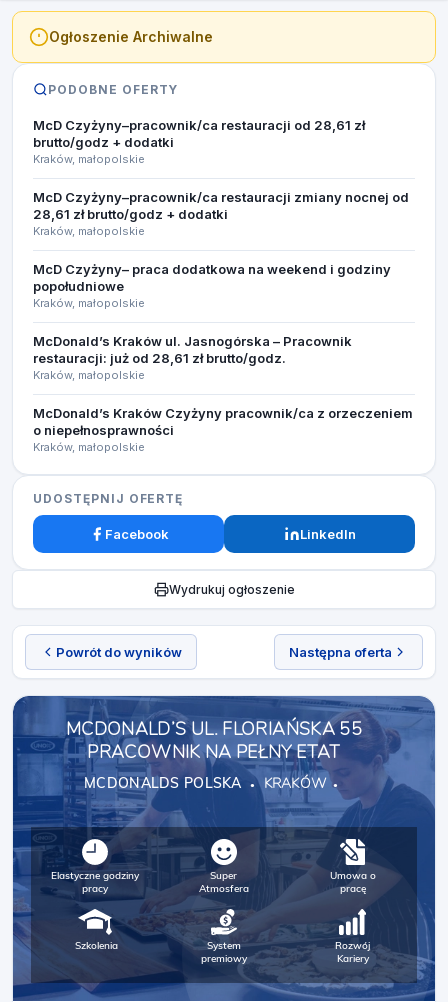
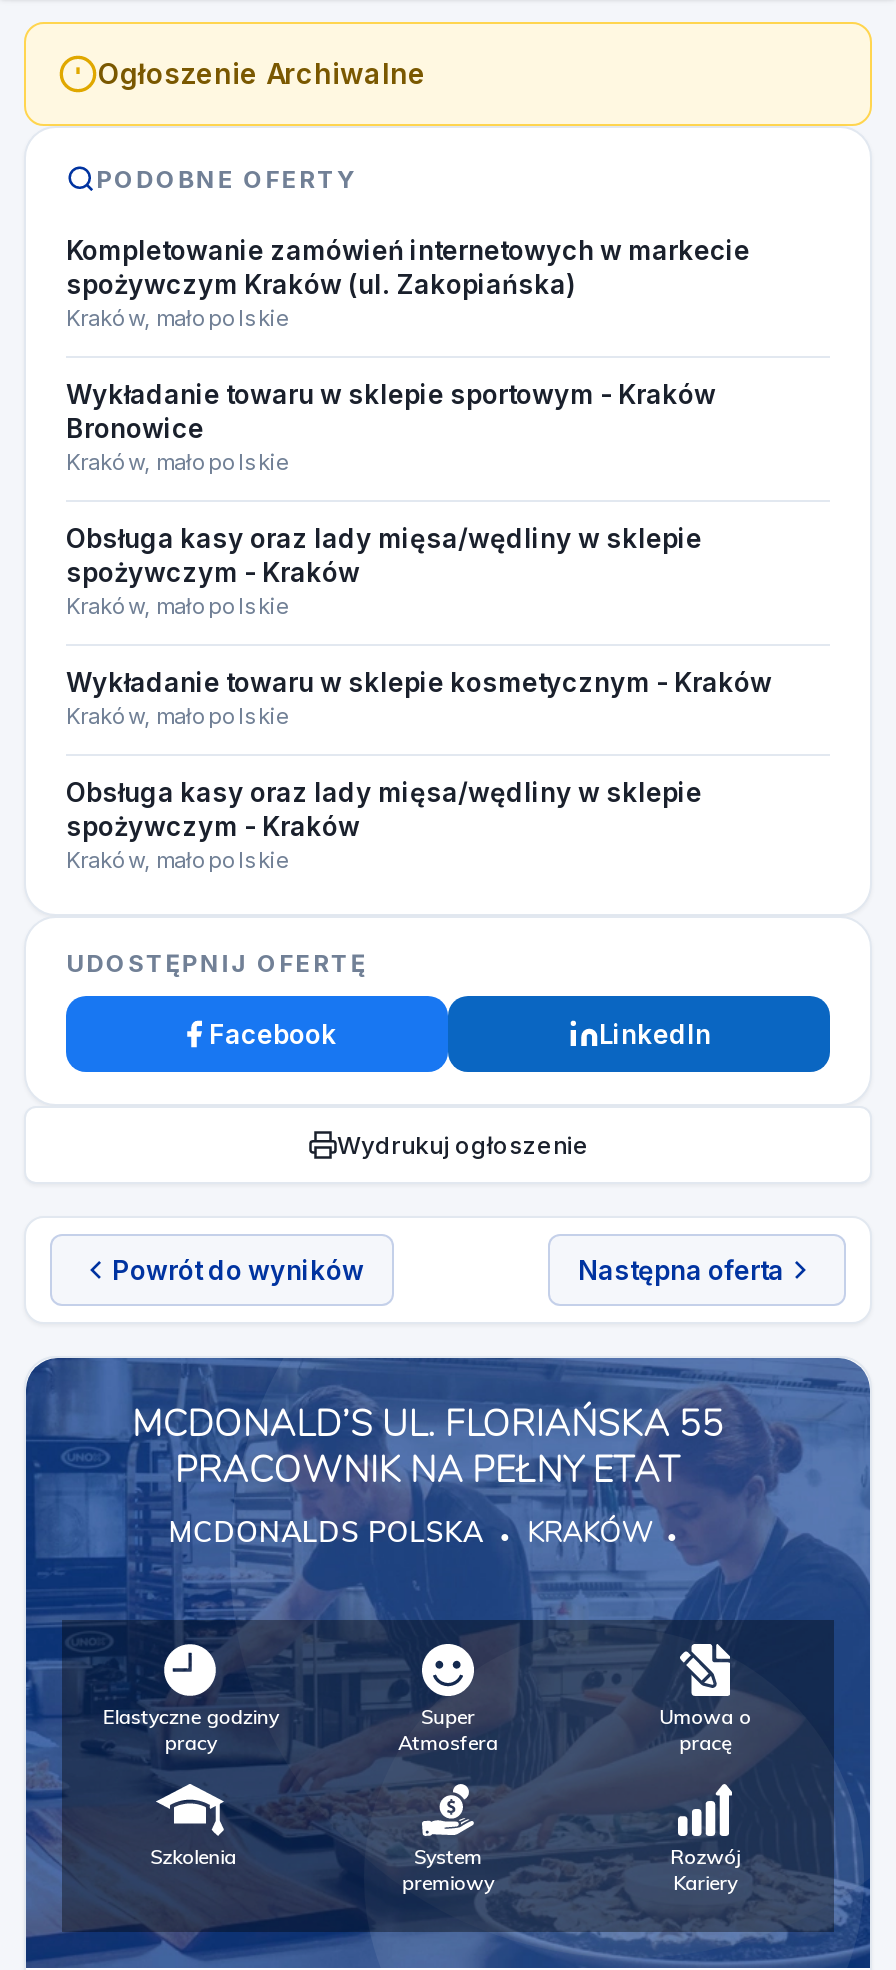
[33,117,365,150] McD Czyżyny–pracownik/ca restauracji od 28,61 zł | brutto/godz + dodatki -> [66,234,750,300] Kompletowanie zamówień internetowych w markecie | spożywczym Kraków (ul. Zakopiańska)
[33,189,409,222] McD Czyżyny–pracownik/ca restauracji zmiany nocnej od | 28,61 zł brutto/godz + dodatki -> [66,378,716,444] Wykładanie towaru w sklepie sportowym - Kraków | Bronowice
[33,261,391,294] McD Czyżyny– praca dodatkowa na weekend i godziny | popołudniowe -> [66,522,702,588] Obsługa kasy oraz lady mięsa/wędliny w sklepie | spożywczym - Kraków
[33,333,352,366] McDonald’s Kraków ul. Jasnogórska – Pracownik | restauracji: już od 28,61 zł brutto/godz. -> [66,666,772,698] Wykładanie towaru w sklepie kosmetycznym - Kraków
[33,405,413,438] McDonald’s Kraków Czyżyny pracownik/ca z orzeczeniem | o niepełnosprawności -> [66,776,702,842] Obsługa kasy oraz lady mięsa/wędliny w sklepie | spożywczym - Kraków

